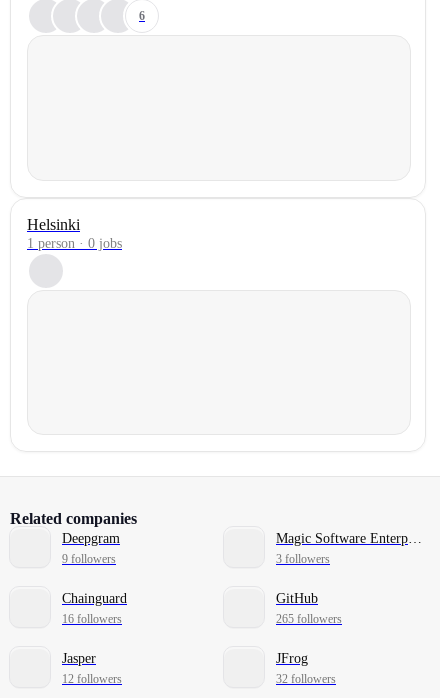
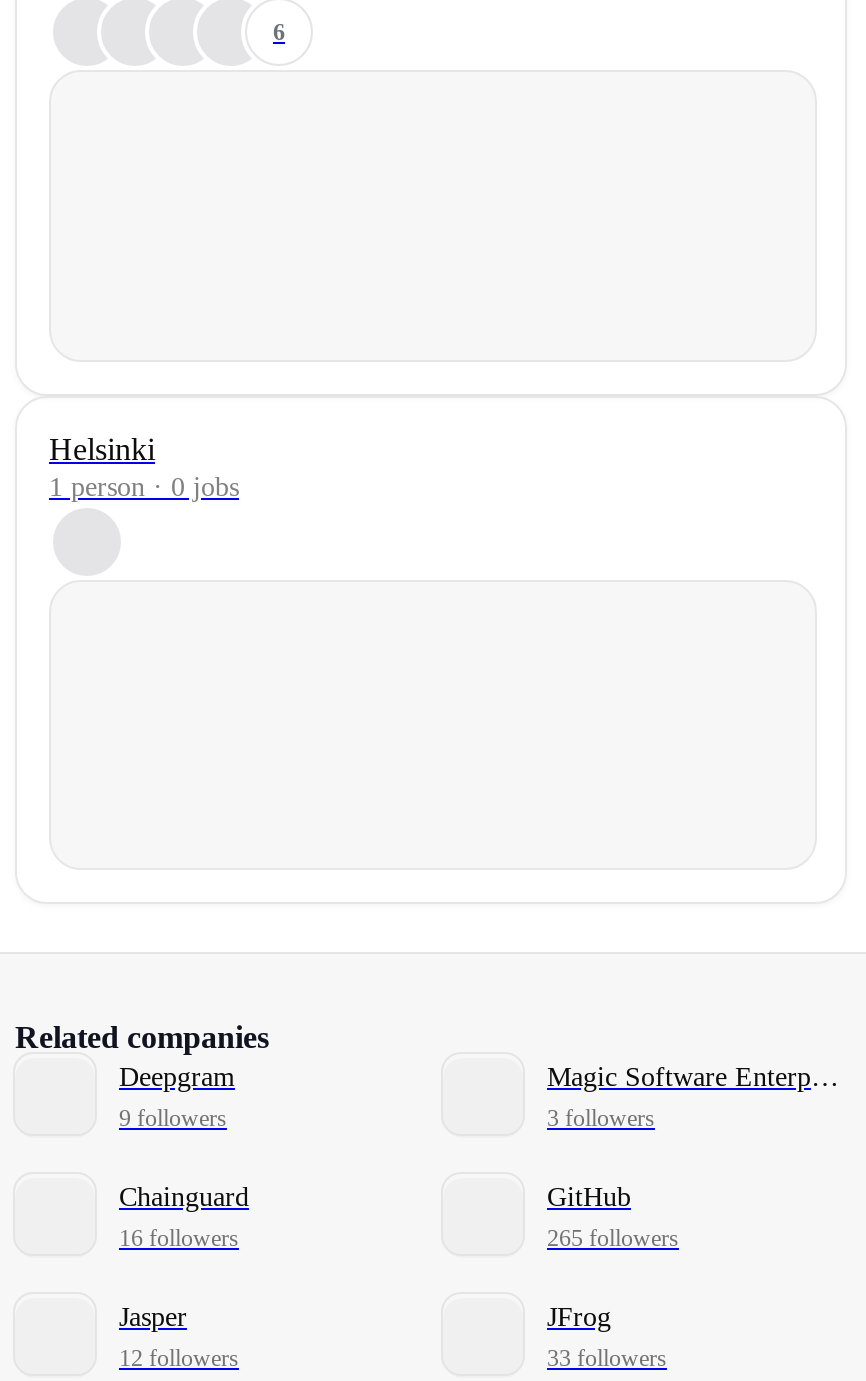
[276,672,336,686] 32 followers -> [547,1344,667,1372] 33 followers

